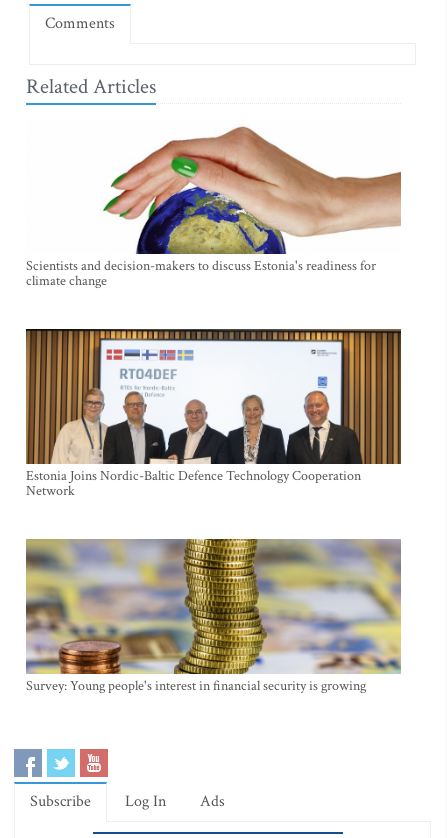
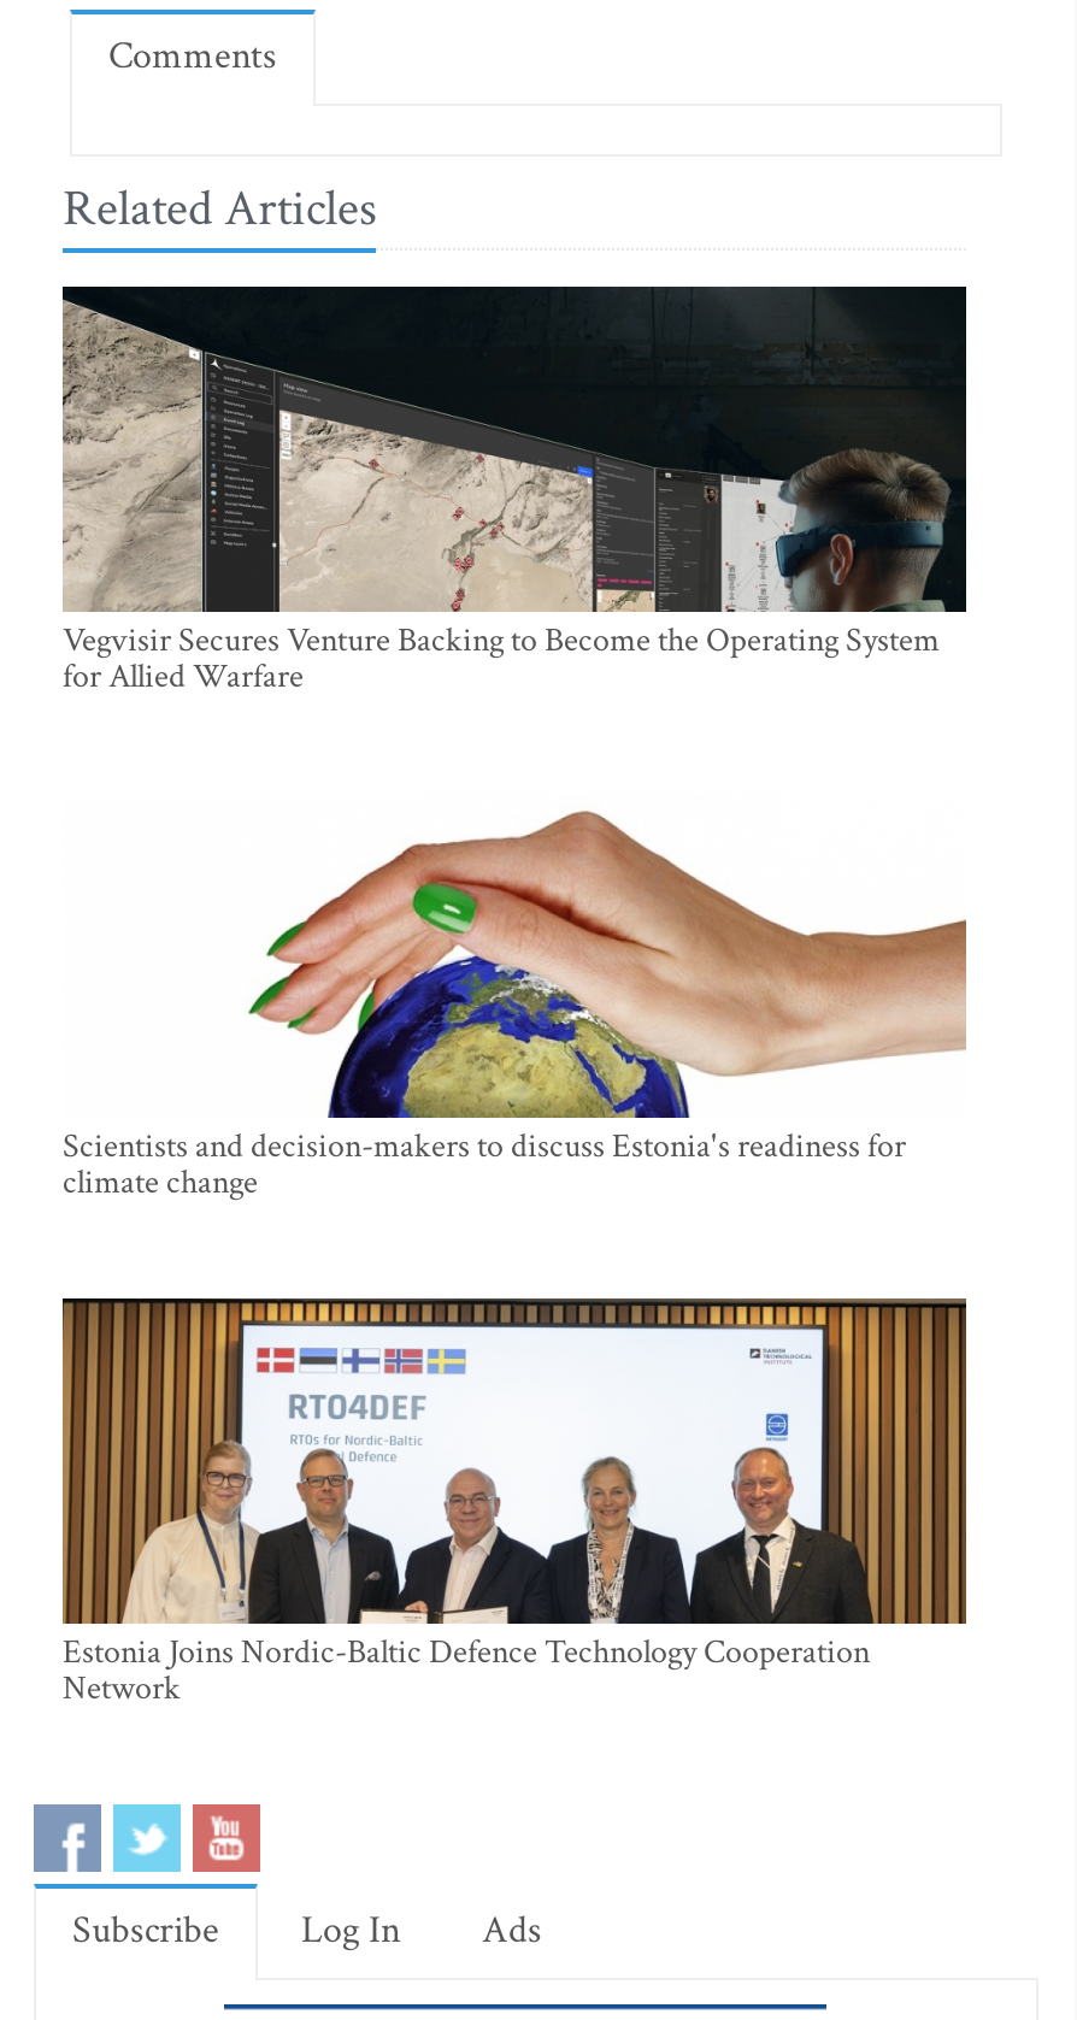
none -> [60,284,969,699] [image] | Vegvisir Secures Venture Backing to Become the Operating System | for Allied Warfare
moved [26,123,402,500] -> [63,802,969,1710]: [image] | Scientists and decision-makers to discuss Estonia's readiness for | climate change | Estonia Joins Nordic-Baltic Defence Technology Cooperation | Network
[25,538,402,695] [image] | Survey: Young people's interest in financial security is growing -> none

